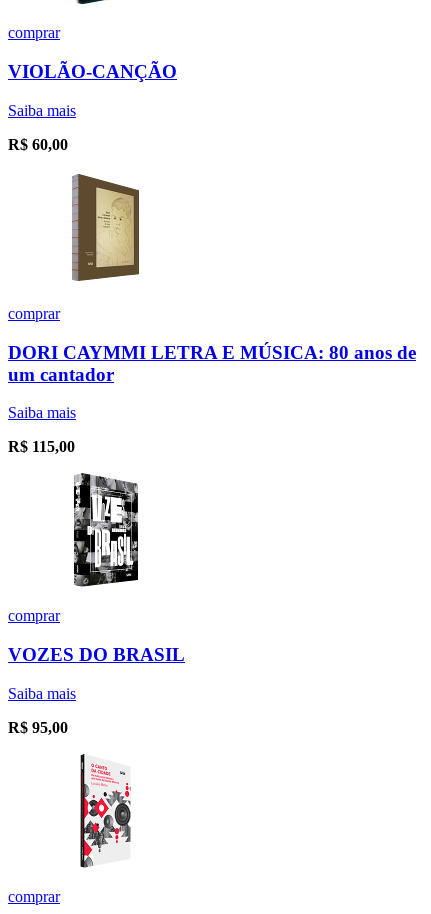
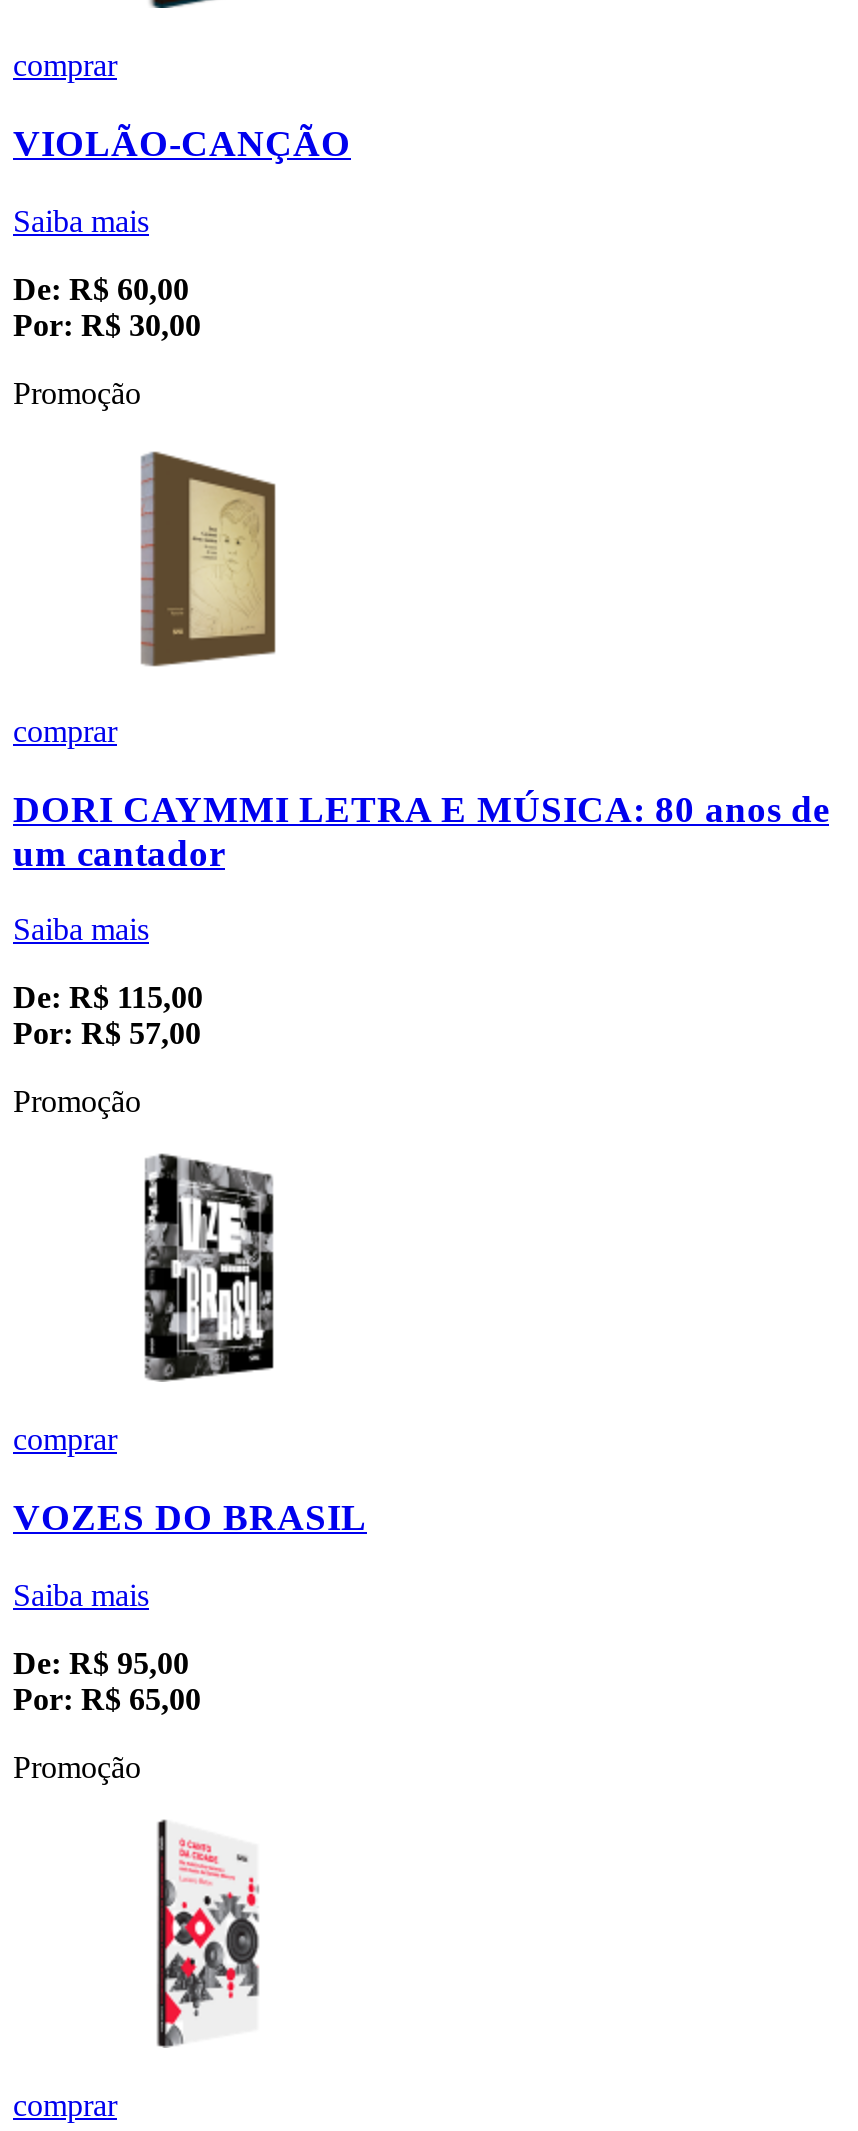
[8,136,68,153] R$60,00 -> [13,272,201,410] De: R$ 60,00 | Por: R$30,00 | Promoção
[8,438,75,455] R$115,00 -> [13,980,203,1118] De: R$ 115,00 | Por: R$57,00 | Promoção
[8,719,68,736] R$95,00 -> [13,1645,201,1783] De: R$ 95,00 | Por: R$65,00 | Promoção

